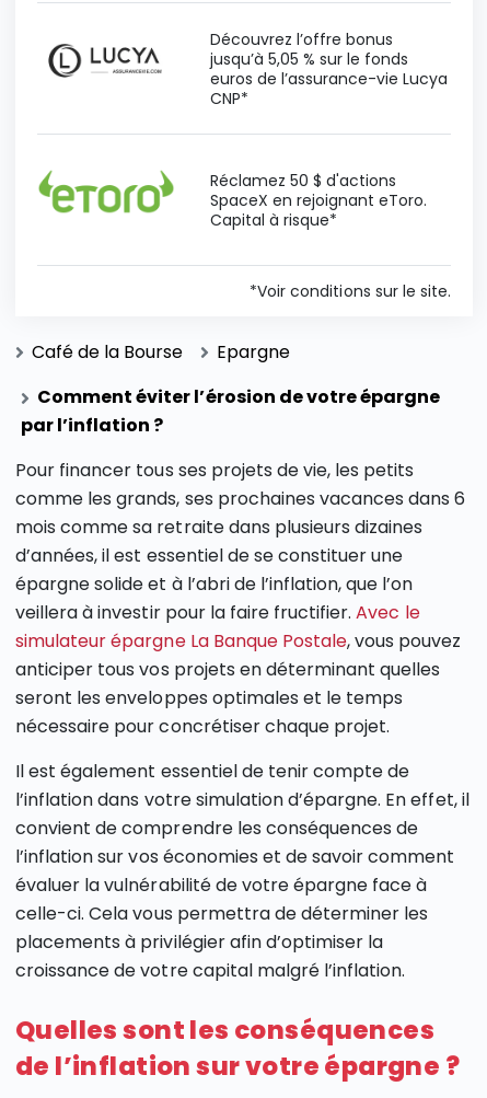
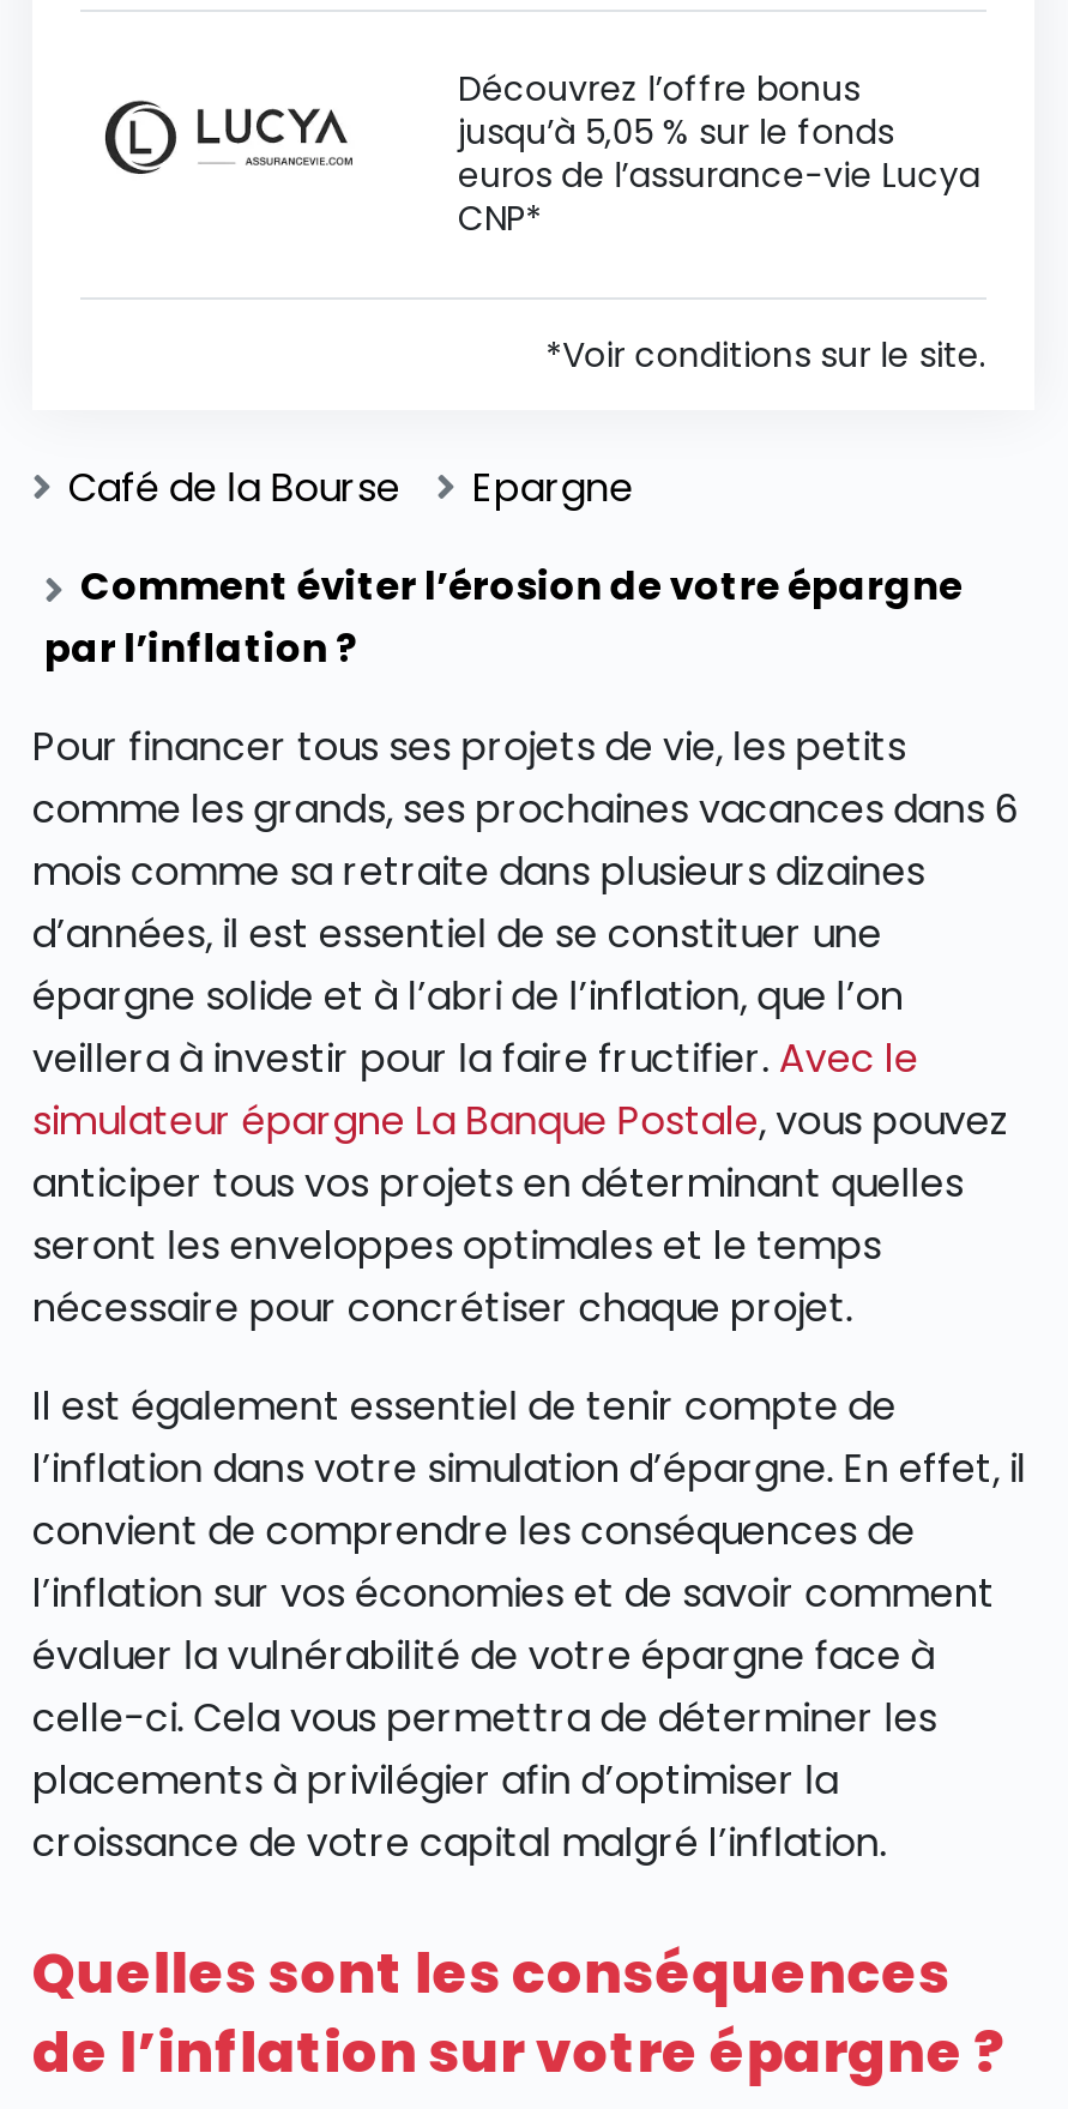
[38,170,427,231] [image] | Réclamez 50 $ d'actions | SpaceX en rejoignant eToro. | Capital à risque* -> none

